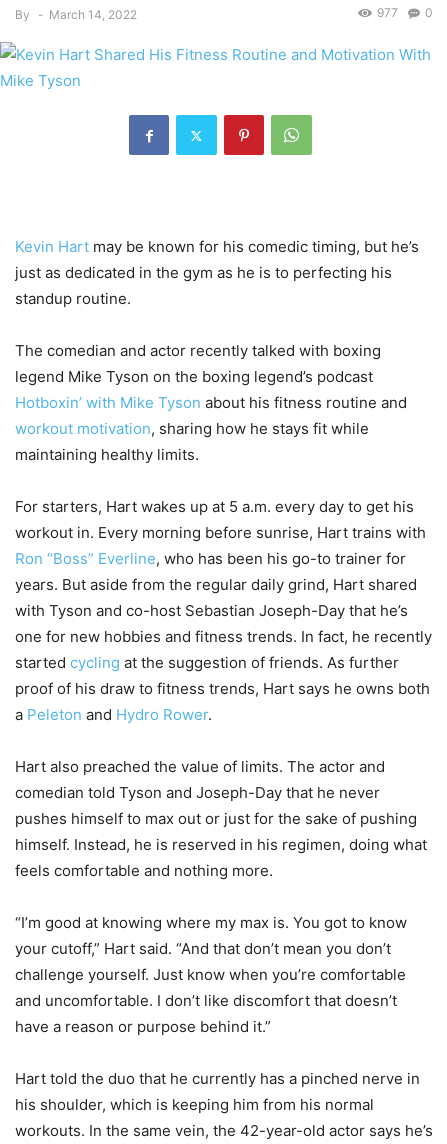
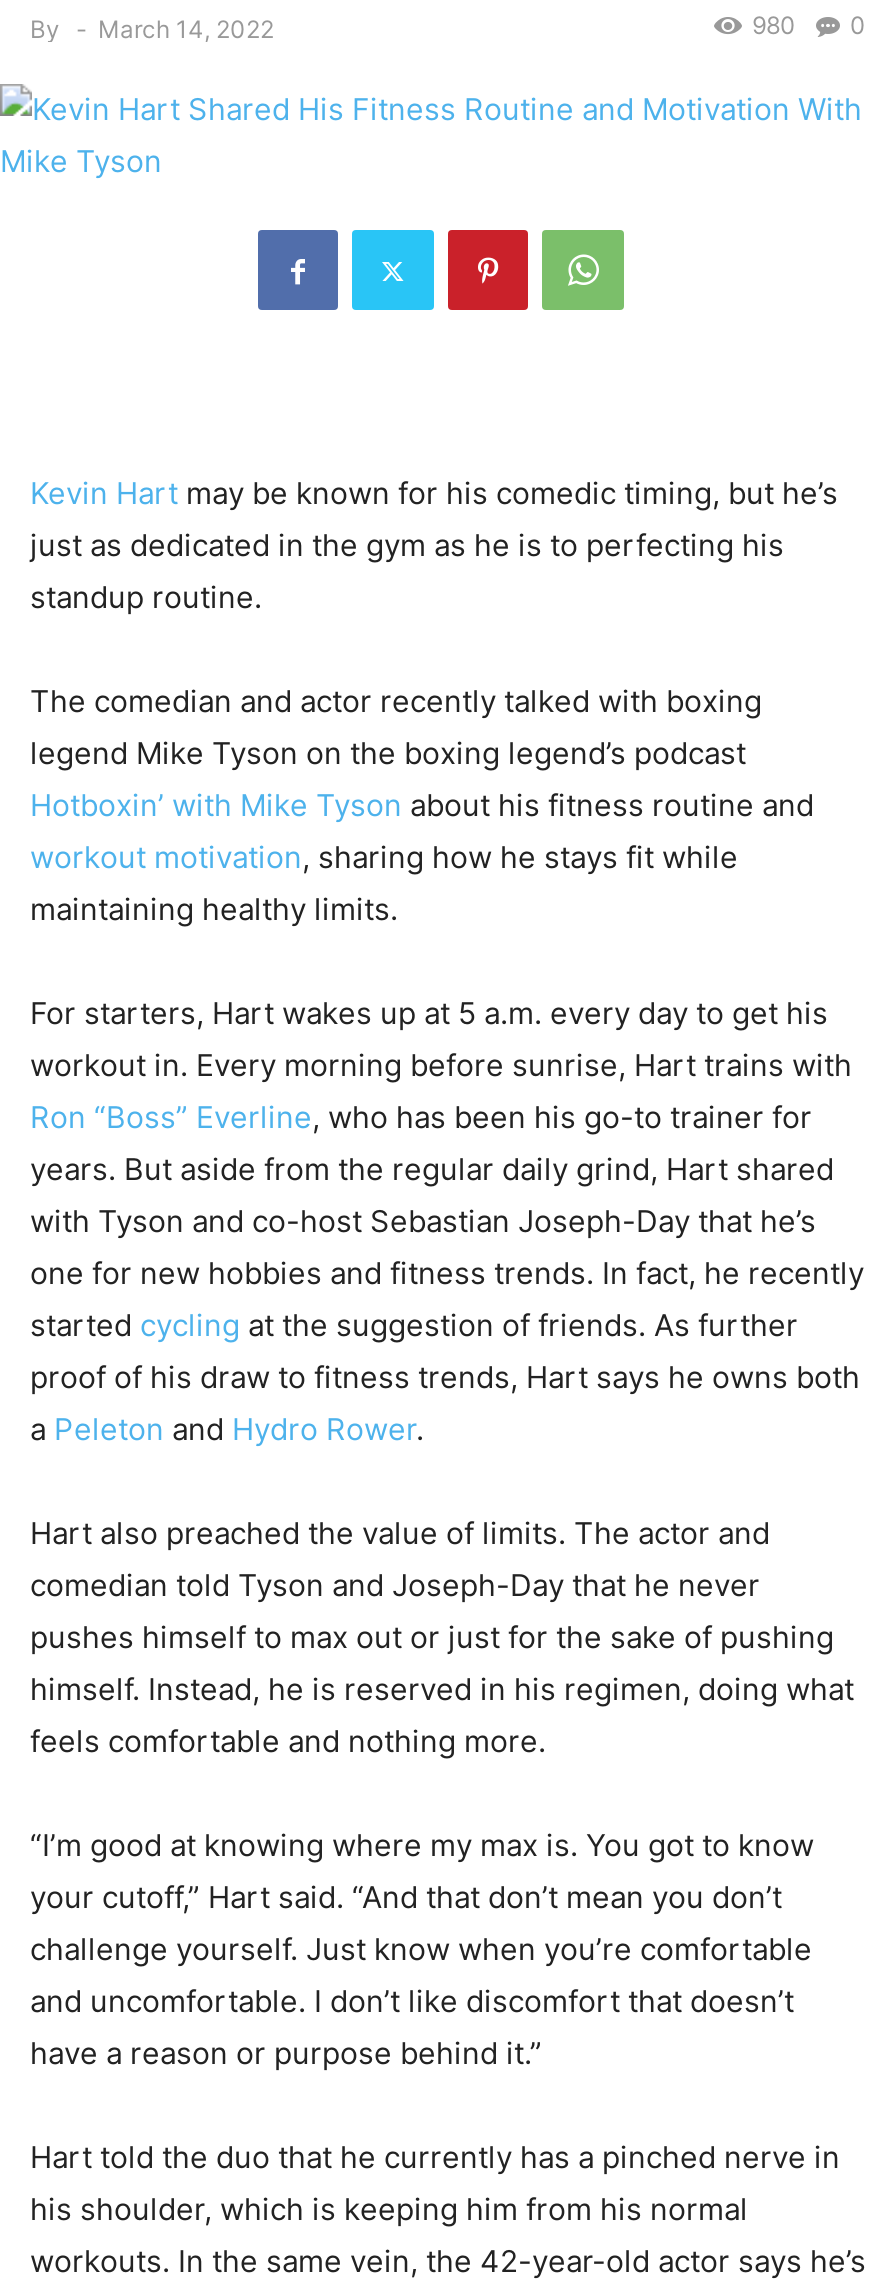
[377,5,433,20] 977 0 -> [752,10,866,40] 980 0

